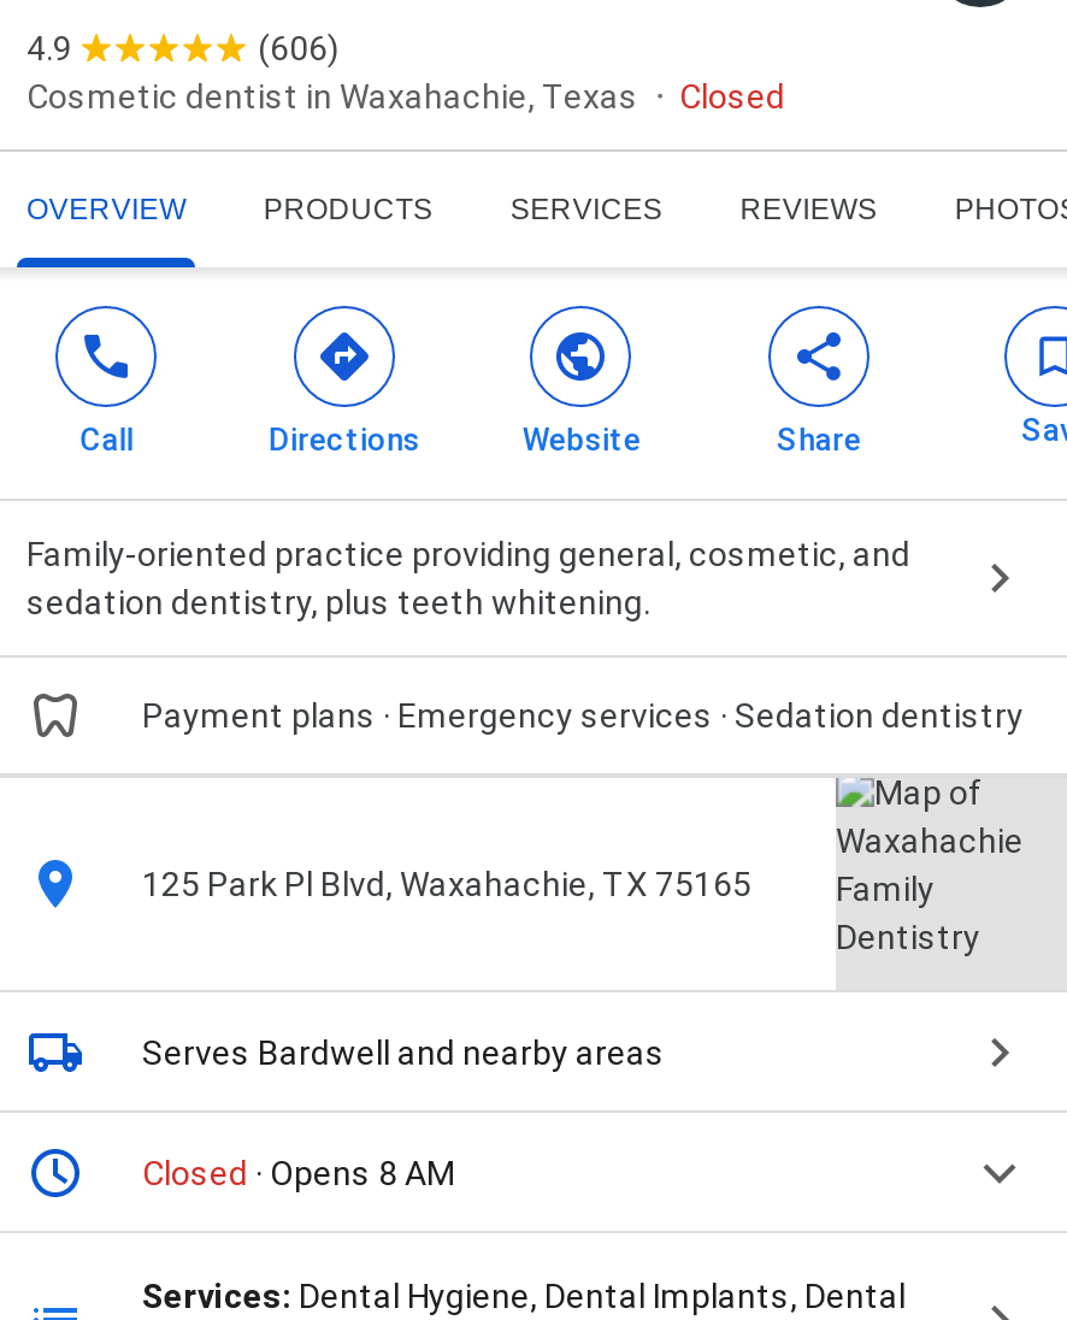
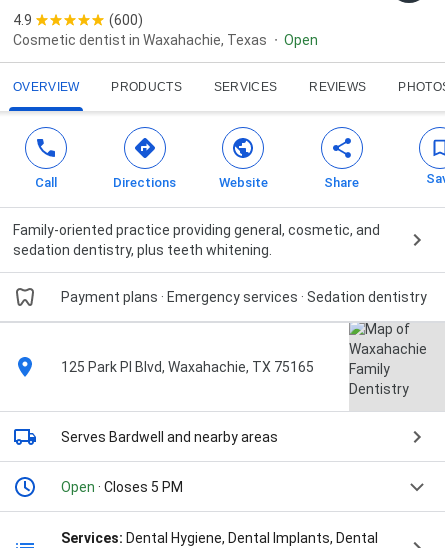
[258,29,340,68] (606) -> [109,12,143,28] (600)
[679,78,785,116] Closed -> [284,32,318,48] Open
[142,1154,455,1193] Closed · Opens 8 AM -> [61,479,183,495] Open · Closes 5 PM

